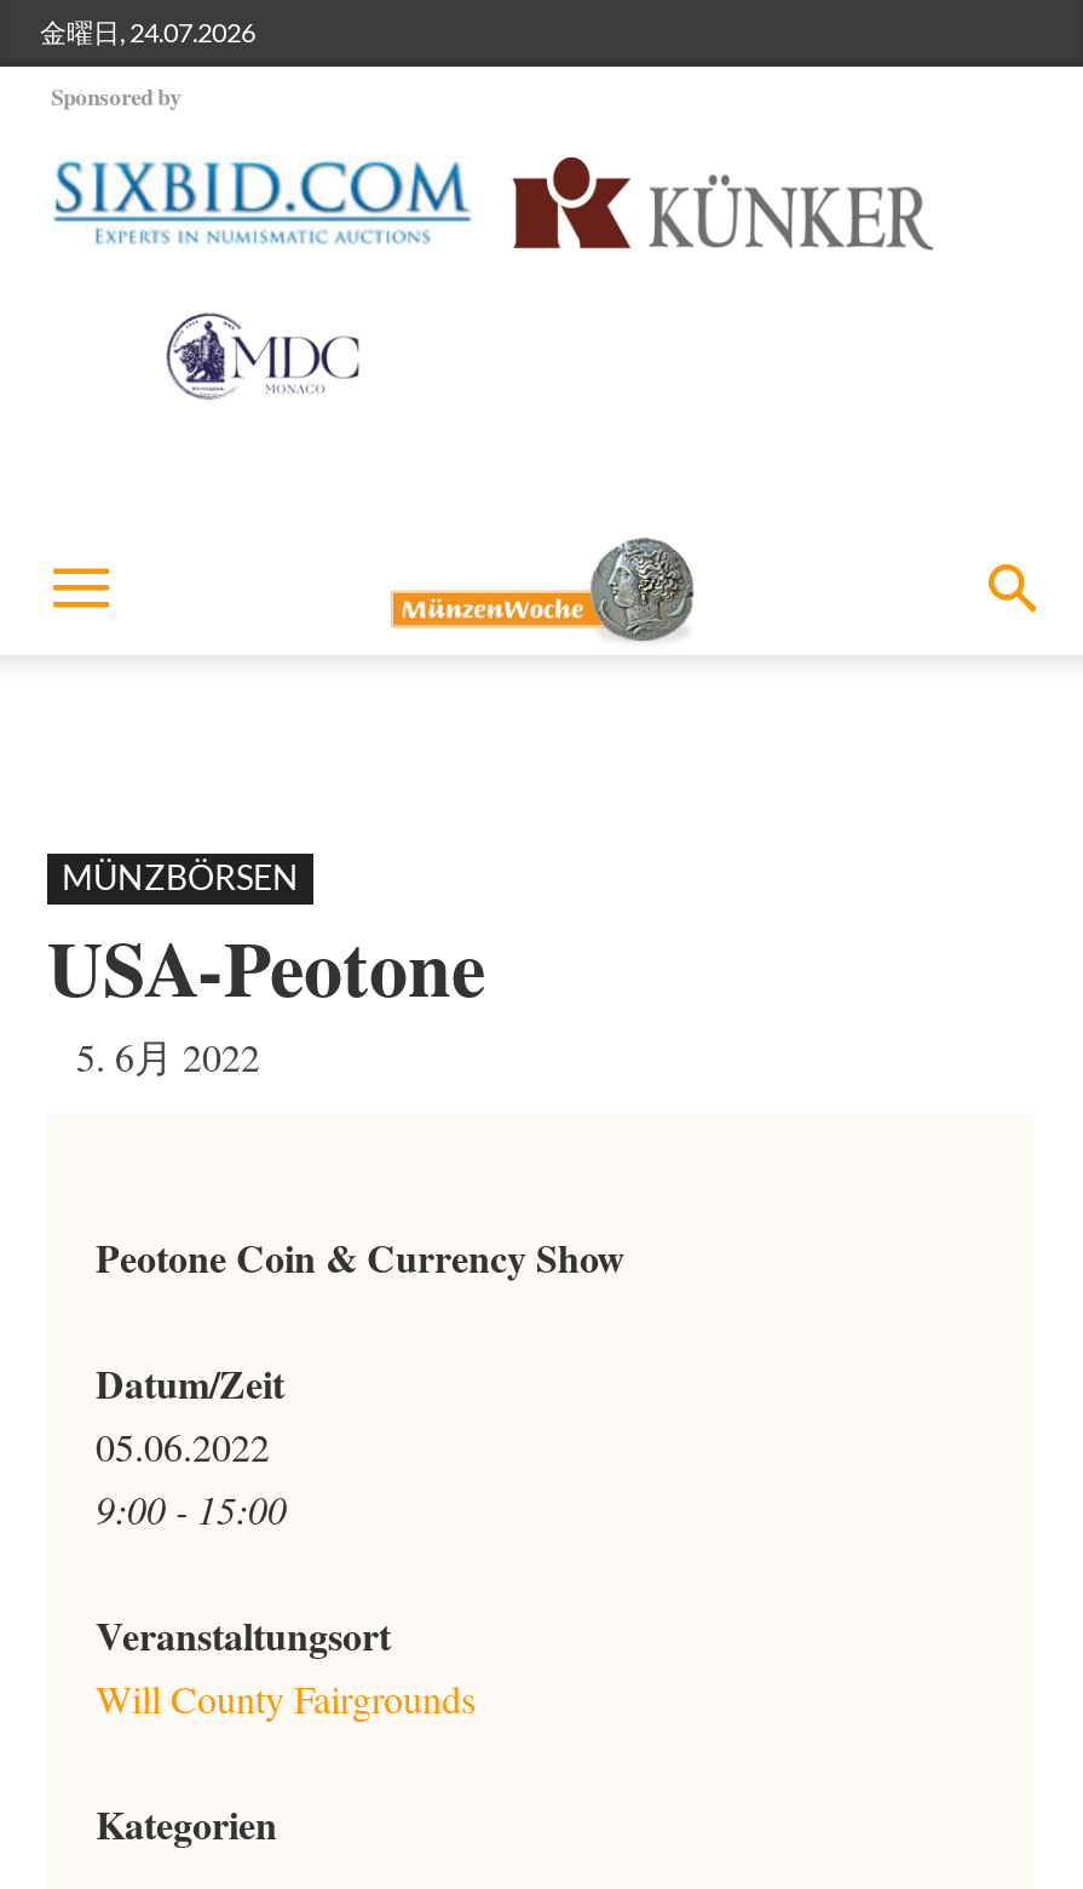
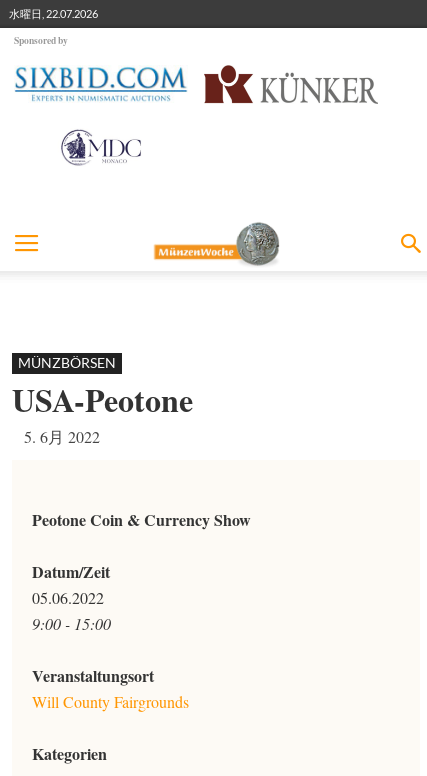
[40,16,255,47] 金曜日, 24.07.2026 -> [9,7,98,20] 水曜日, 22.07.2026

